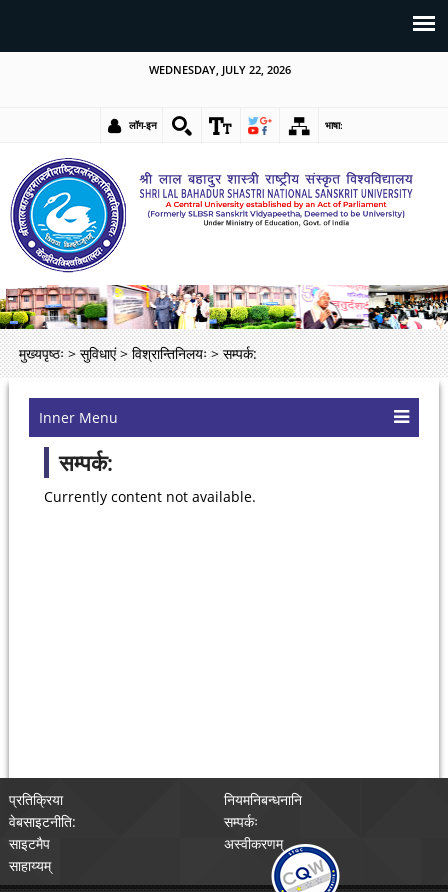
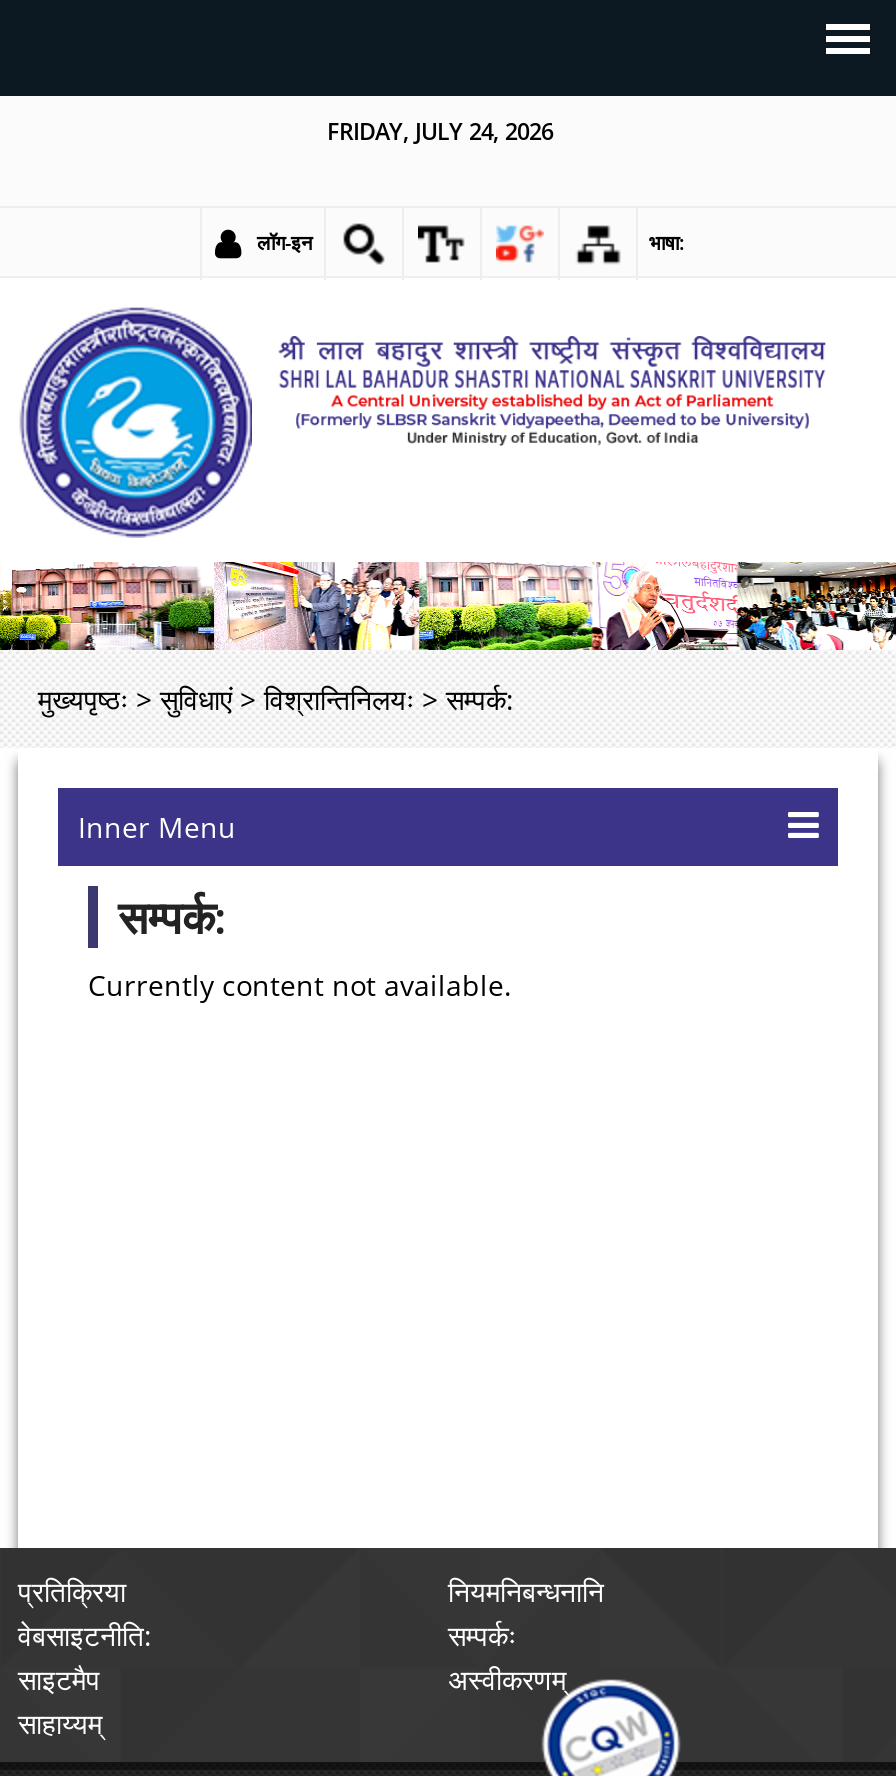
[149,62,291,77] WEDNESDAY, JULY 22, 2026 -> [327,116,553,146] FRIDAY, JULY 24, 2026

